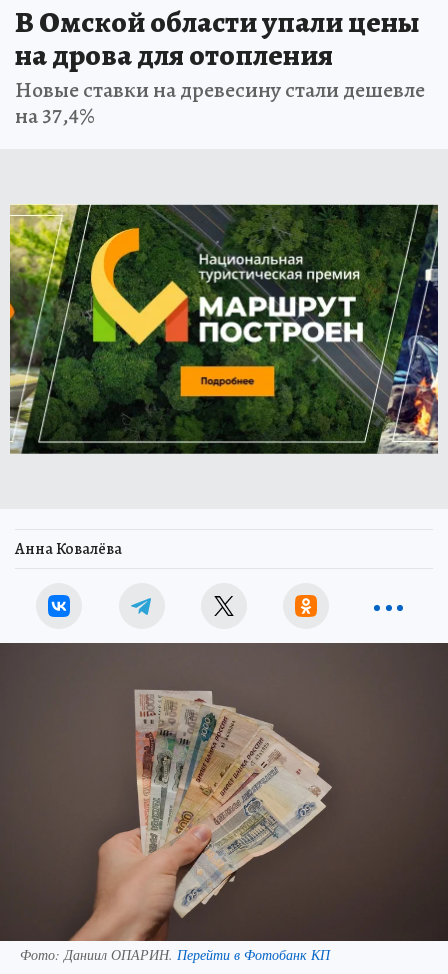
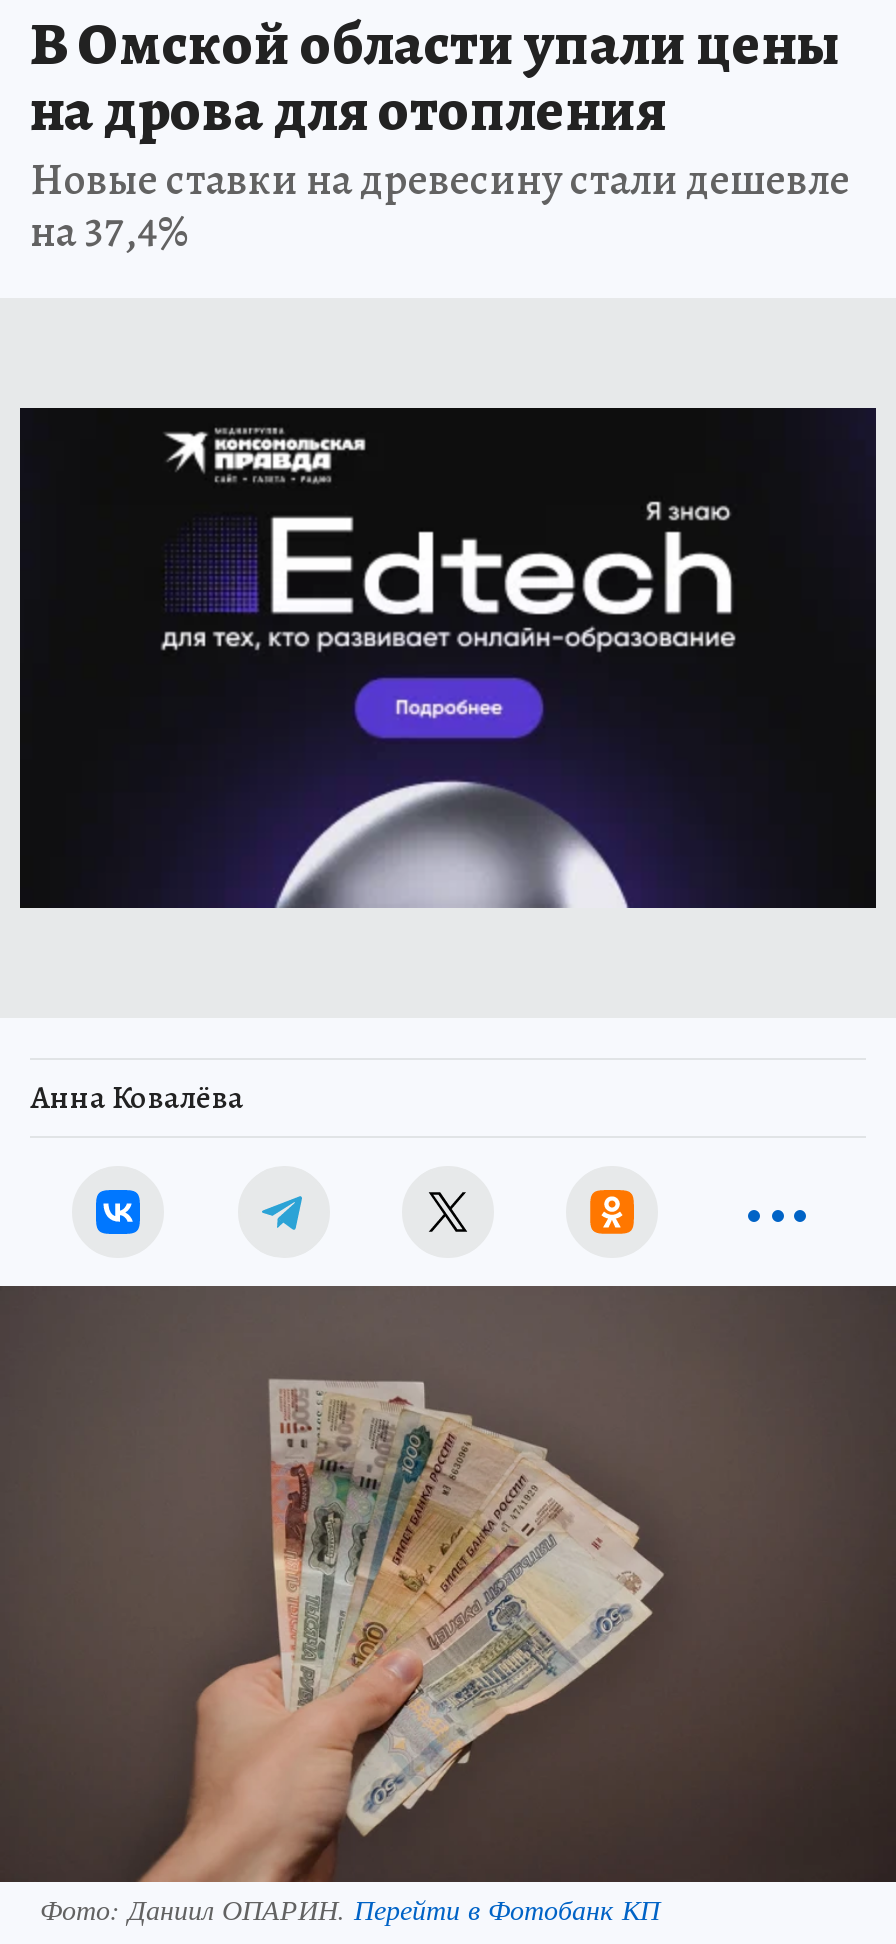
[9,204,439,455] [image] -> [18,406,878,908] [image]

